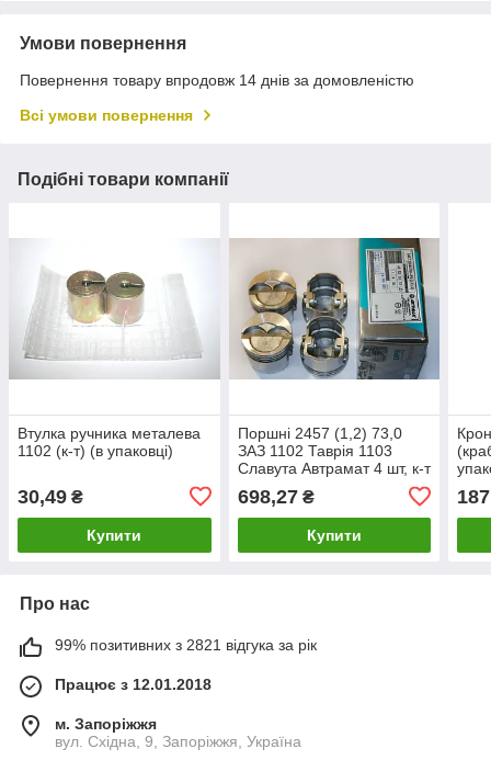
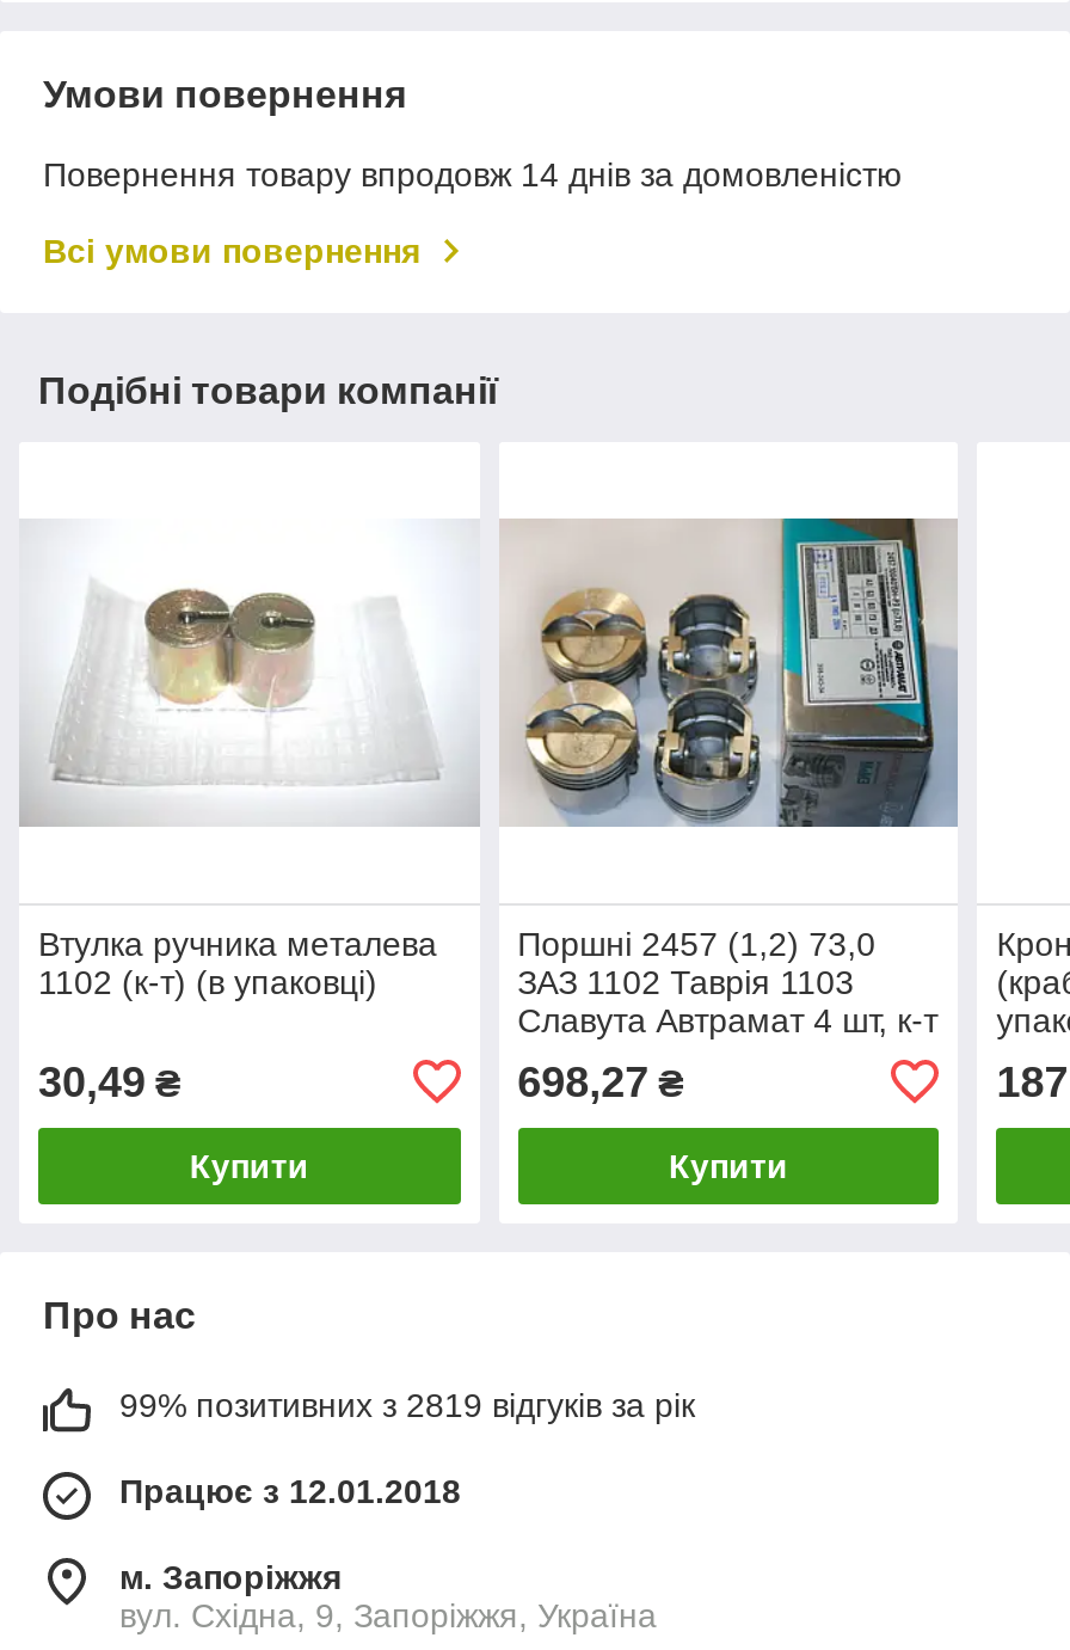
[55,636,317,653] 99% позитивних з 2821 відгука за рік -> [119,1385,695,1424] 99% позитивних з 2819 відгуків за рік

